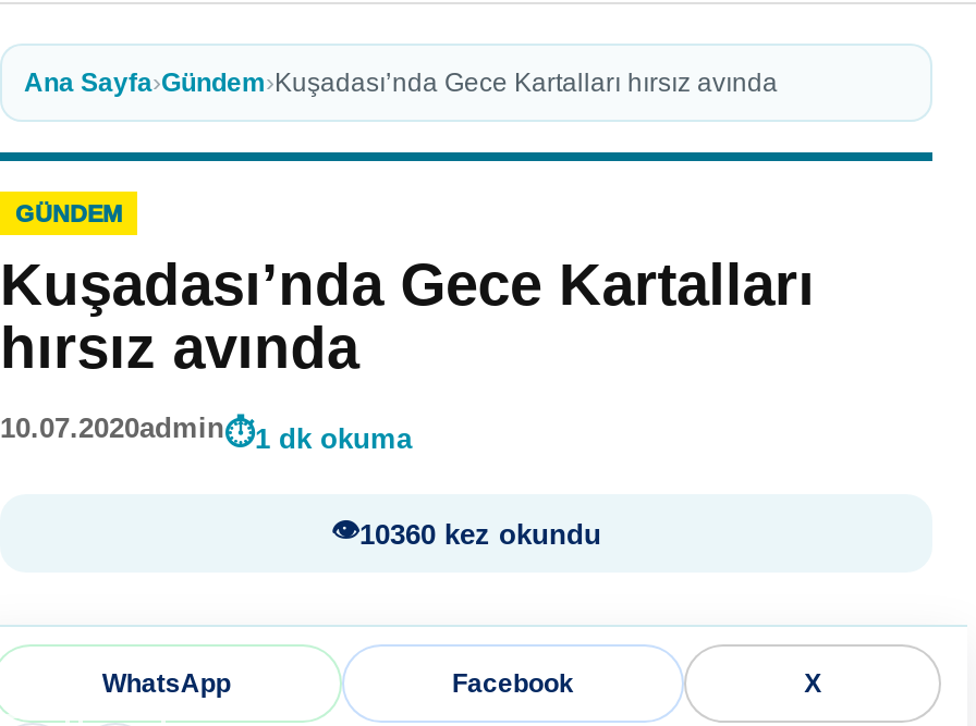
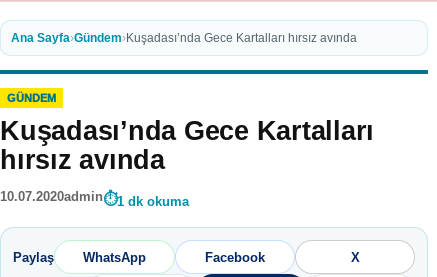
[359,517,601,550] 10360 kez okundu -> [13,249,54,264] Paylaş

